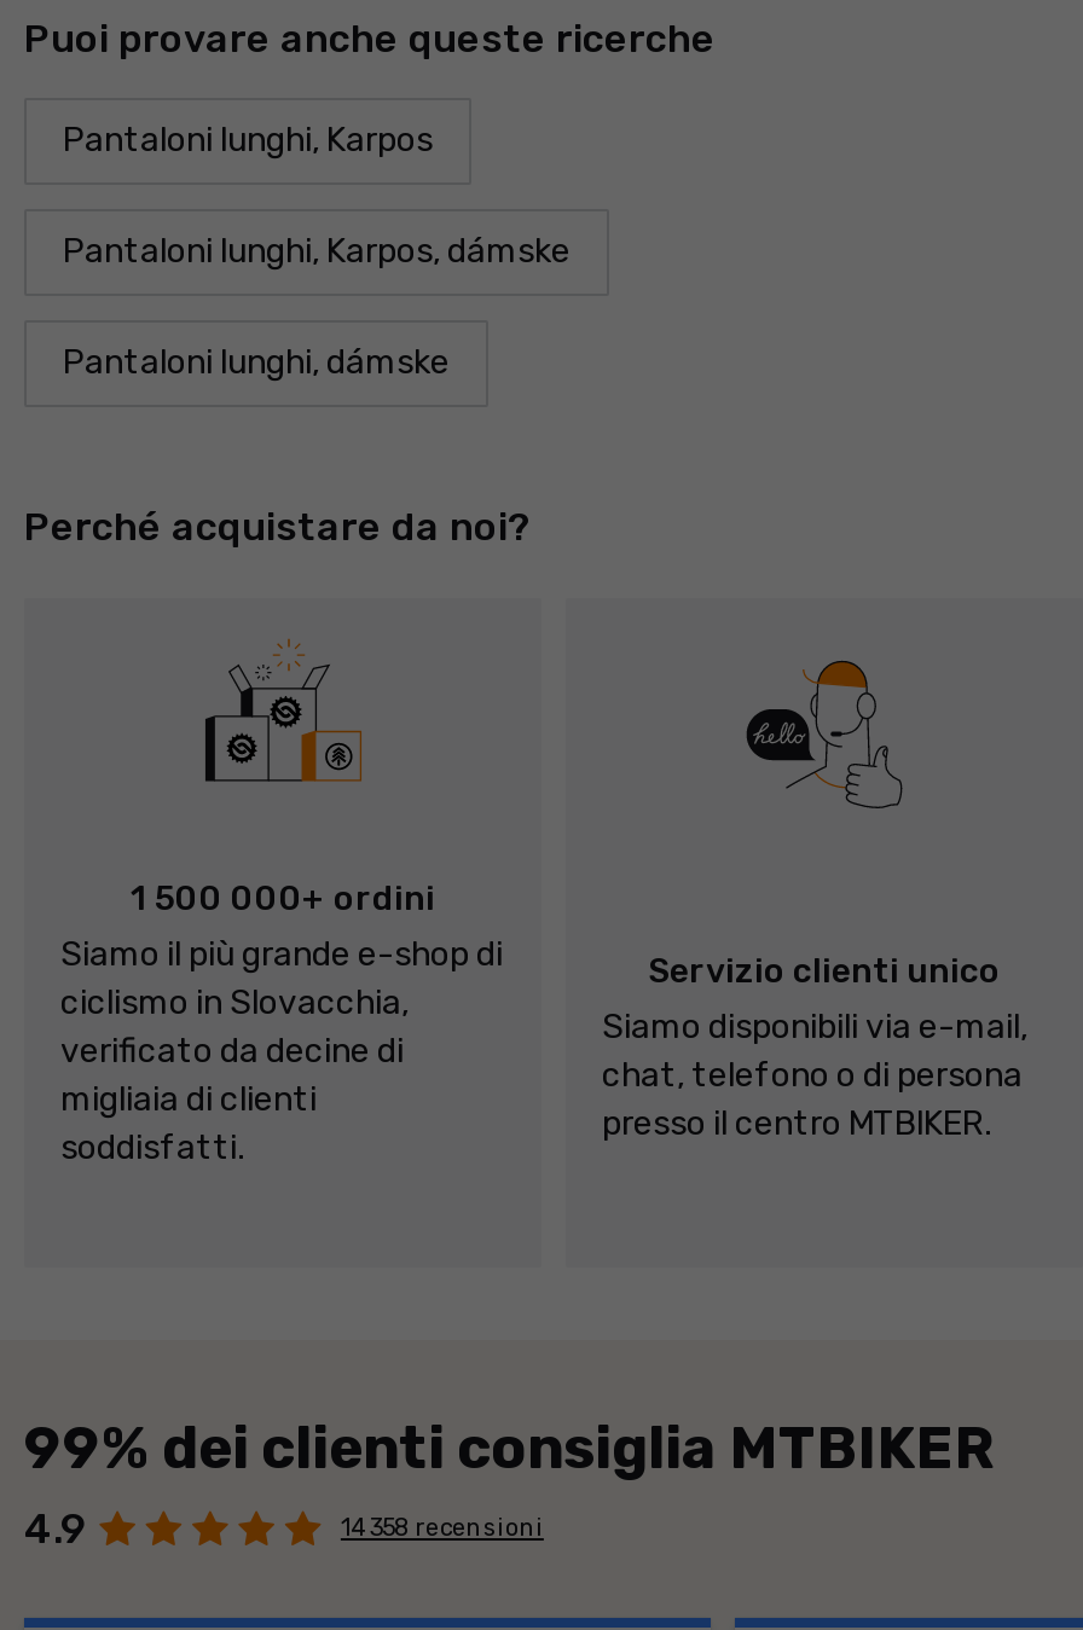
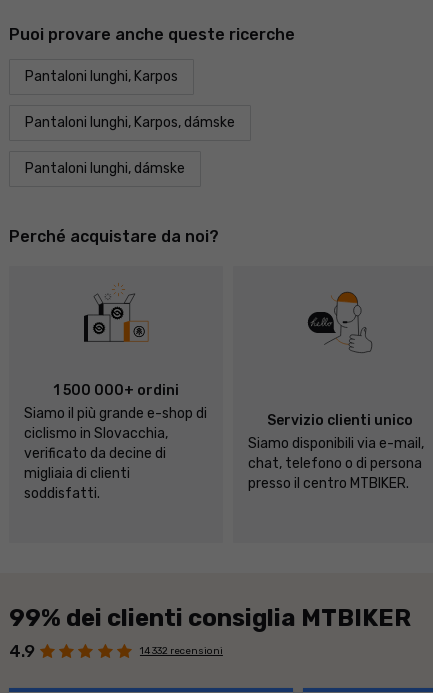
[341,1514,544,1543] 14 358 recensioni -> [140,645,223,657] 14 332 recensioni

